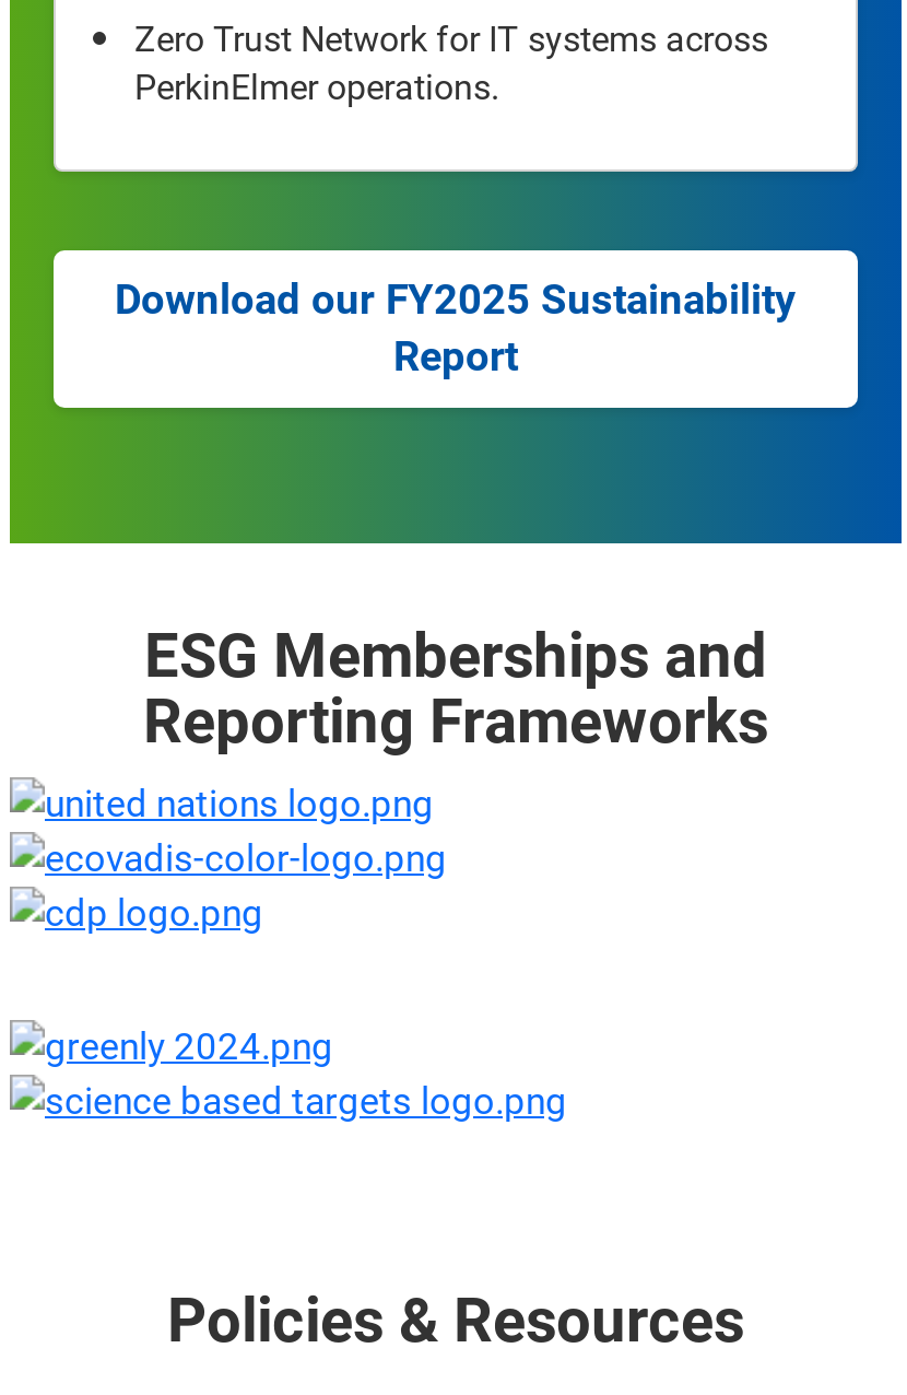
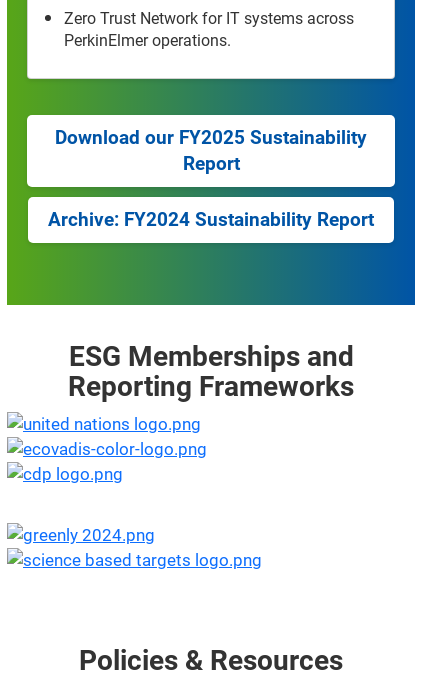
none -> [48,207,374,230] Archive: FY2024 Sustainability Report

